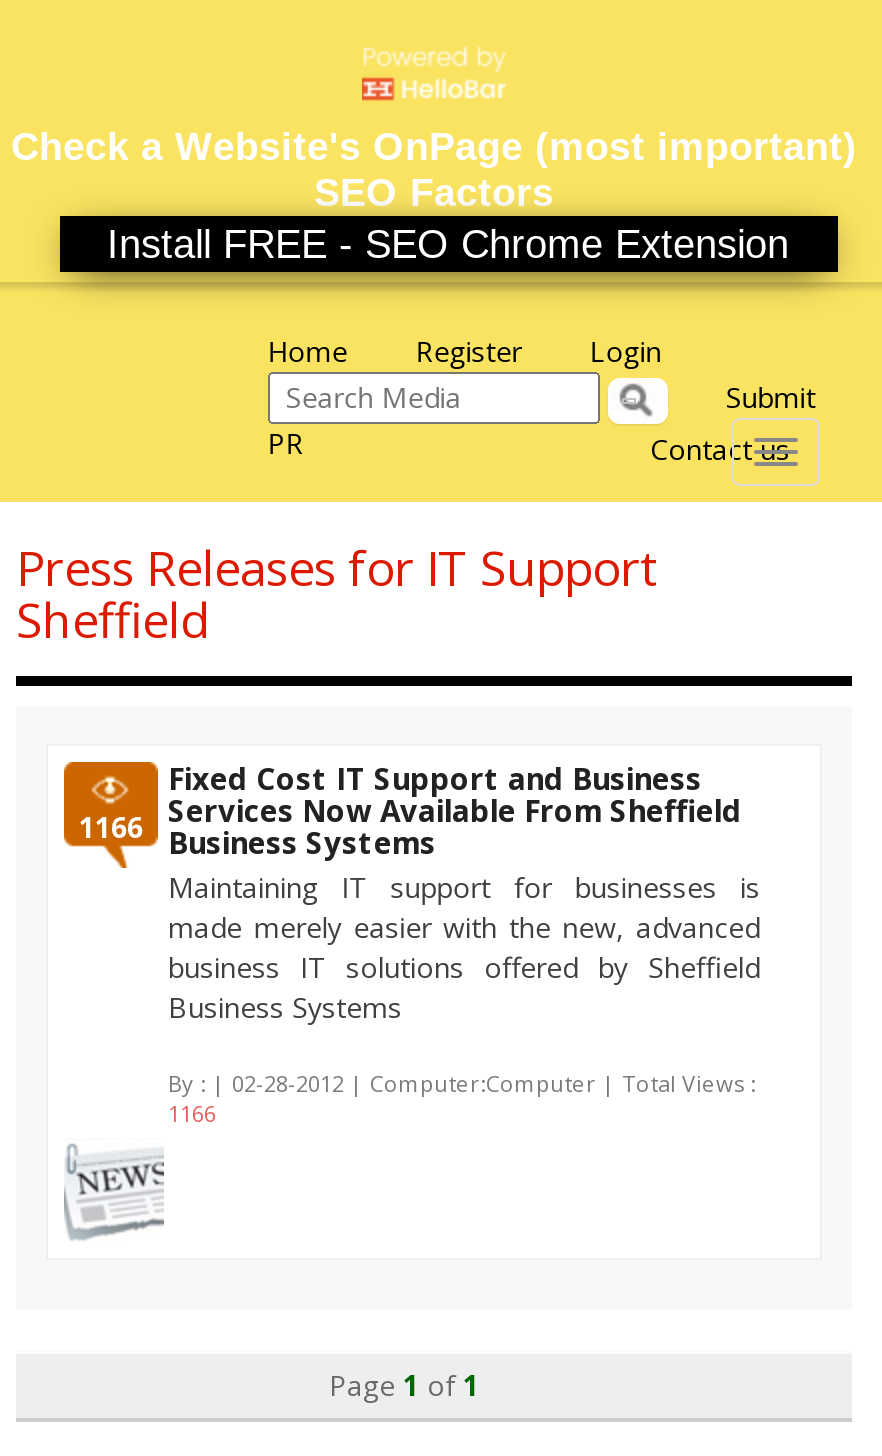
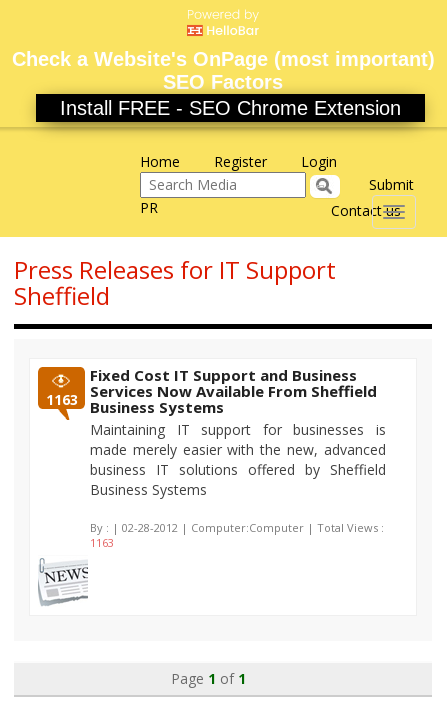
[79,790,742,862] 1166 Services Now Available From Sheffield Business Systems -> [45,381,377,417] 1163 Services Now Available From Sheffield Business Systems
[168,1098,216,1128] 1166 -> [90,535,114,550] 1163

